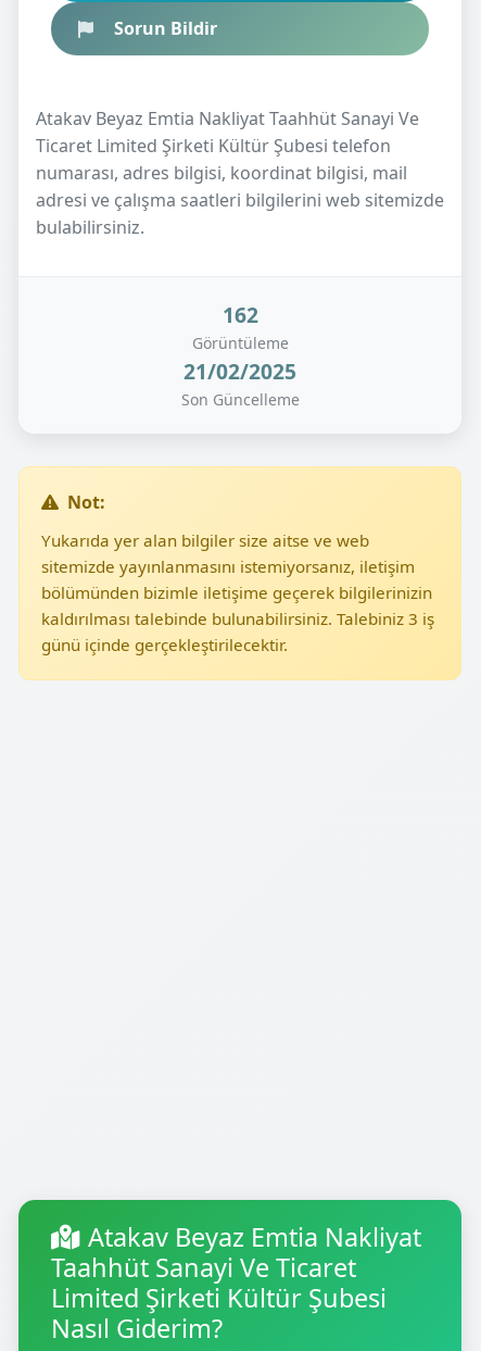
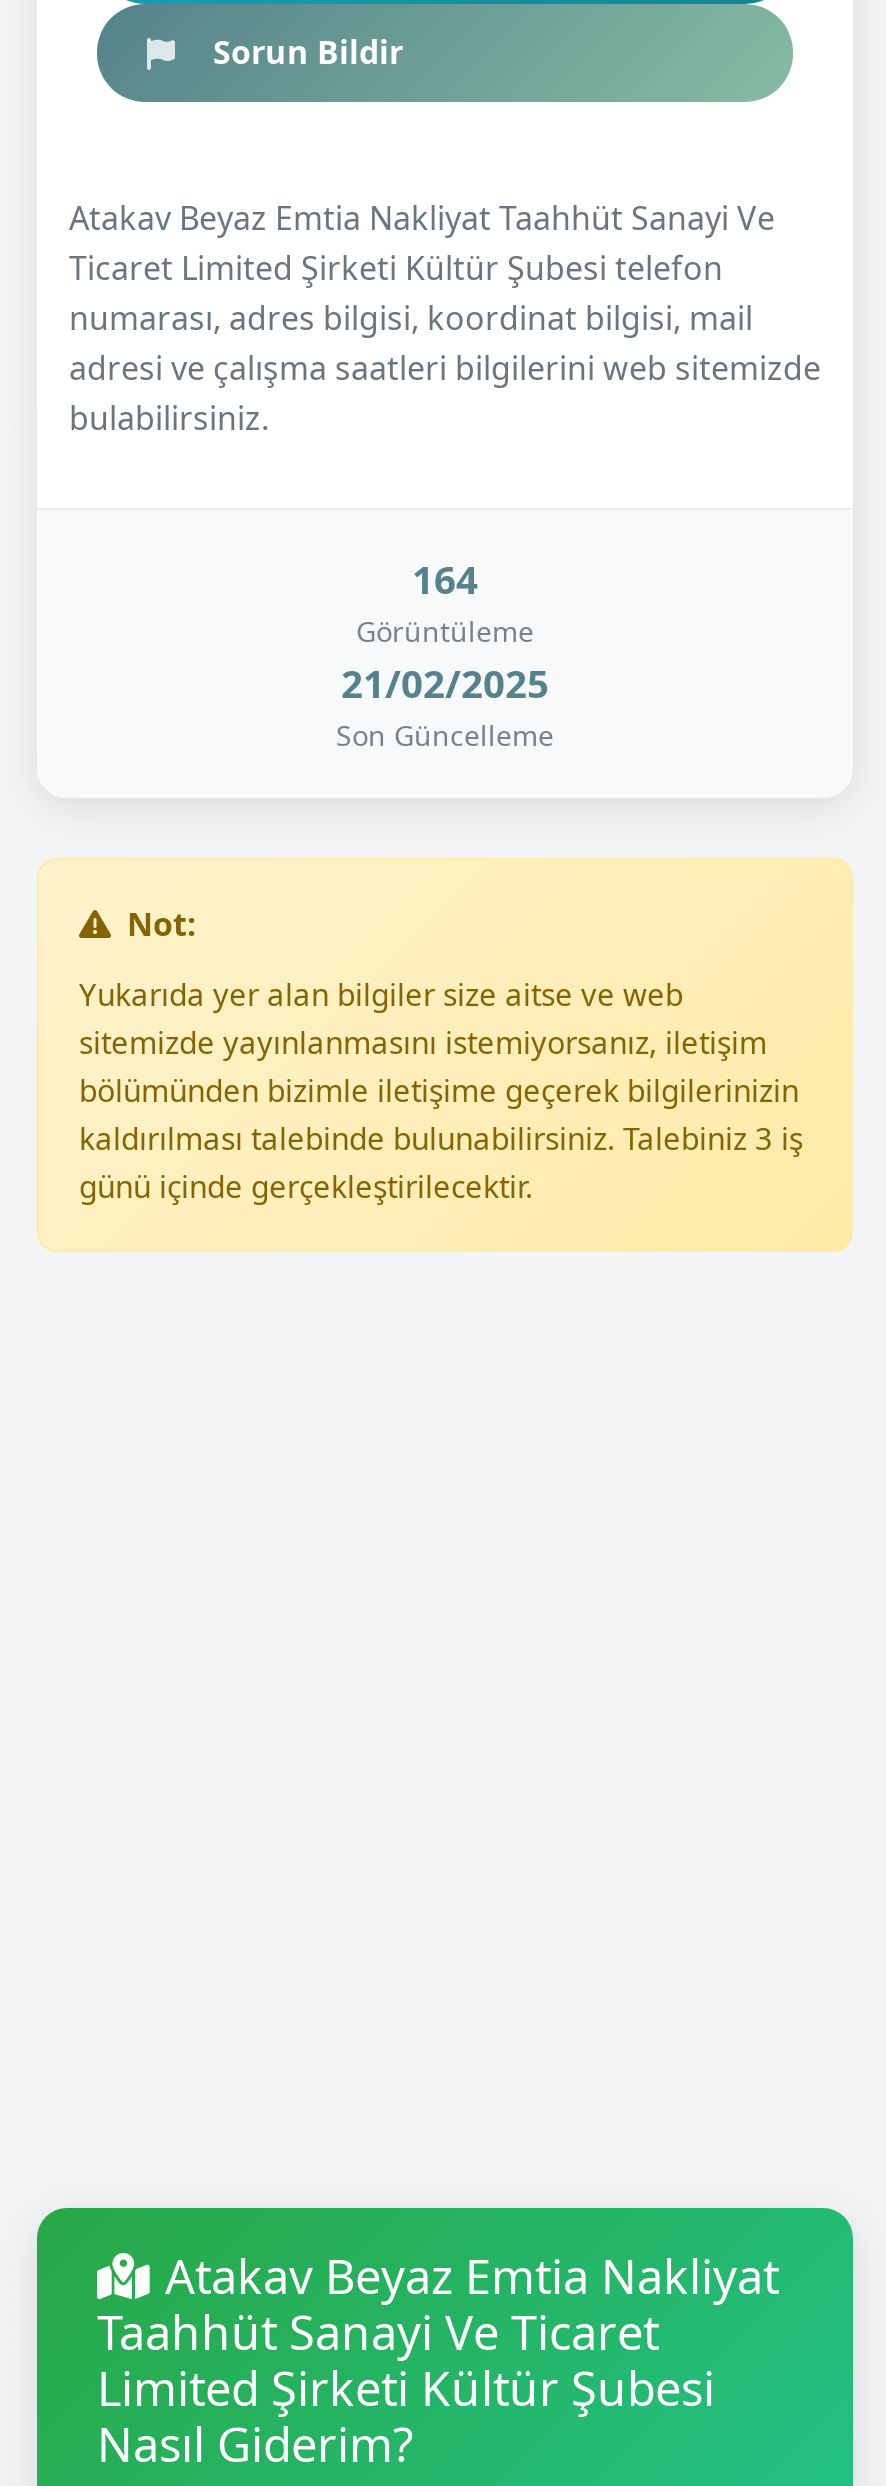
[222,300,258,329] 162 -> [412,552,478,606] 164

